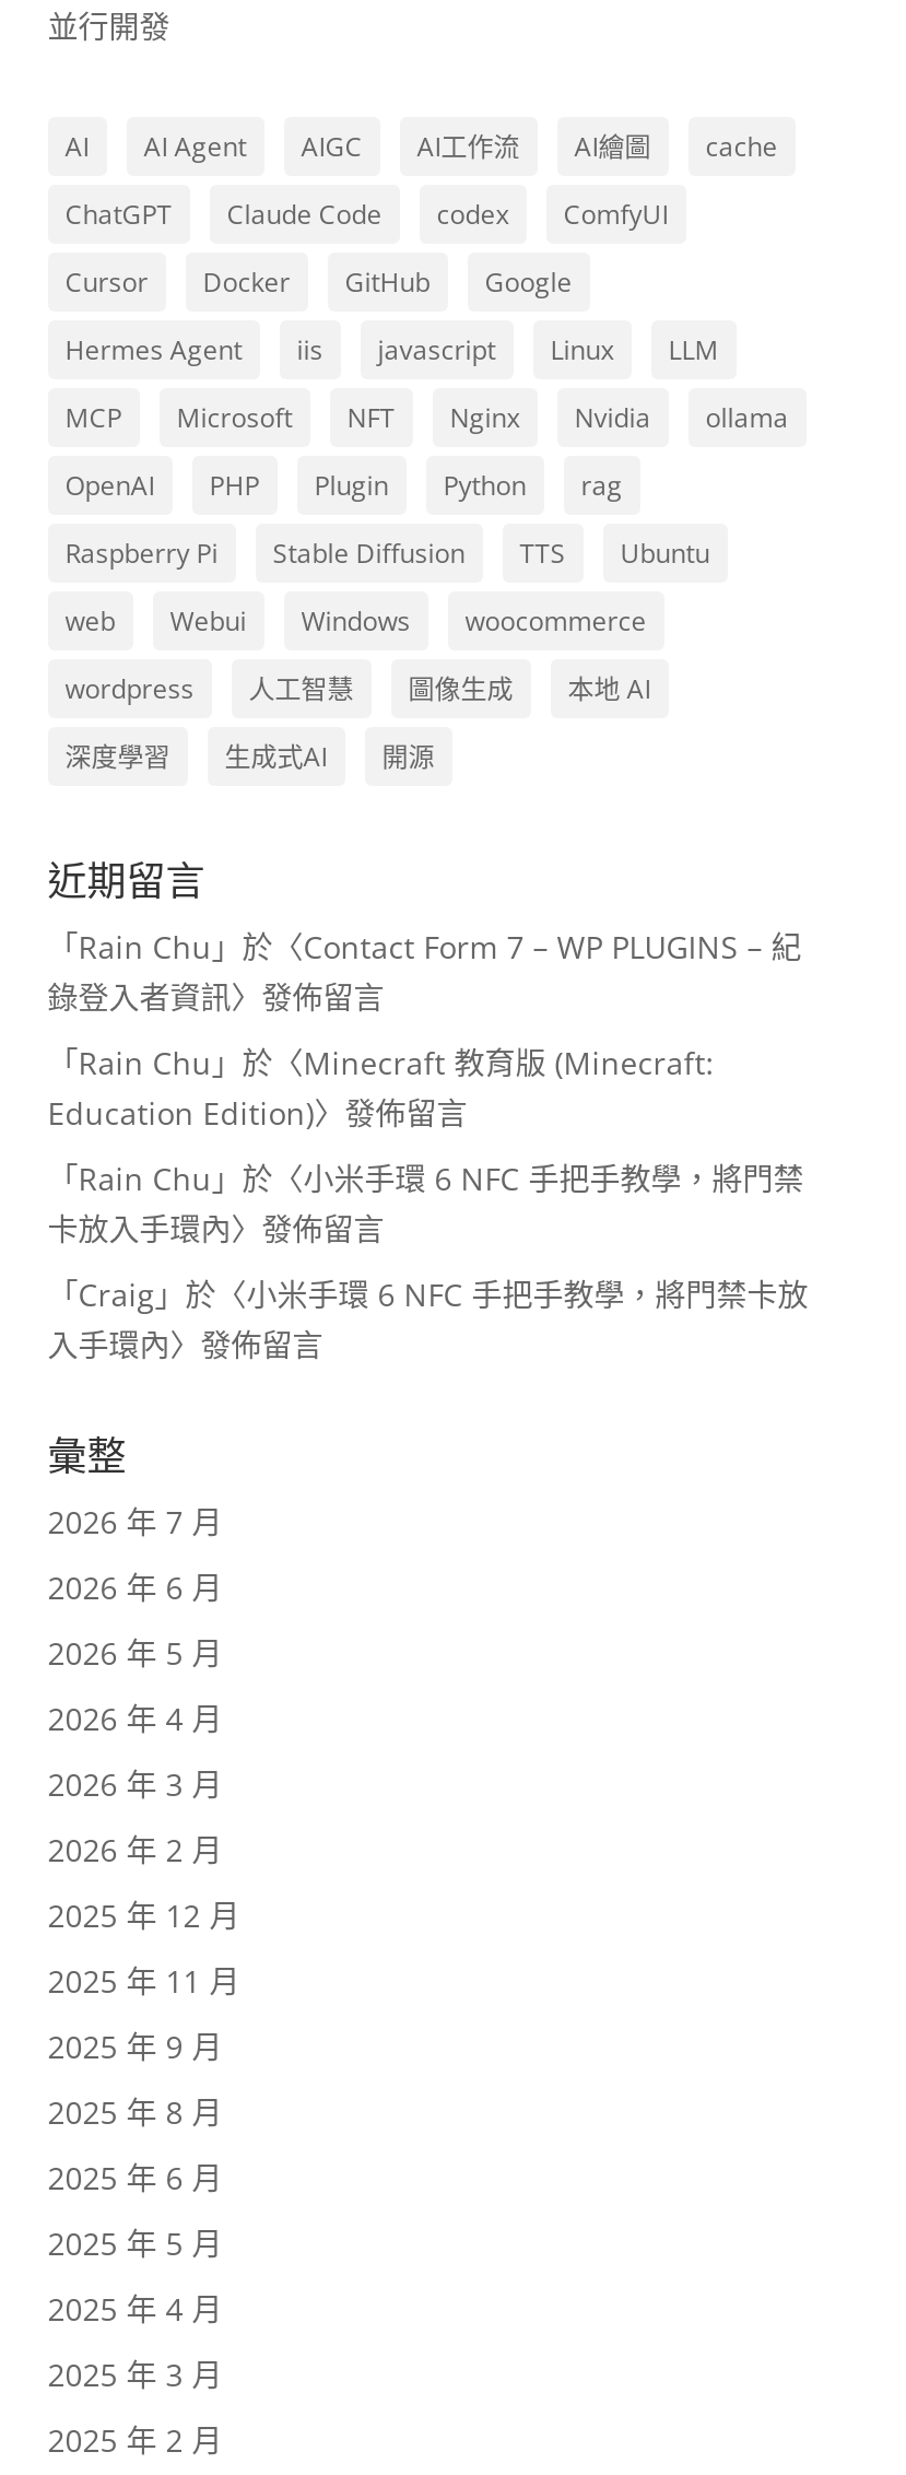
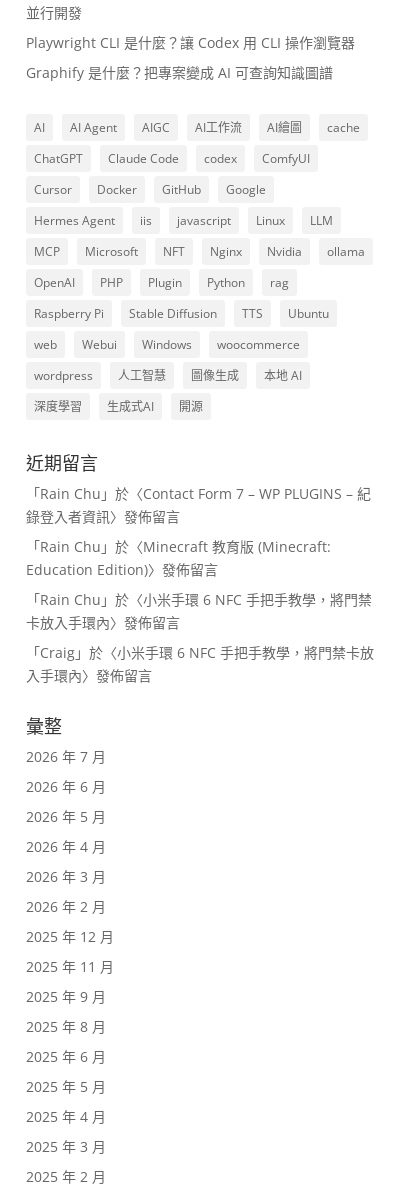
none -> [26,33,355,82] Playwright CLI 是什麼？讓 Codex 用 CLI 操作瀏覽器 | Graphify 是什麼？把專案變成 AI 可查詢知識圖譜

